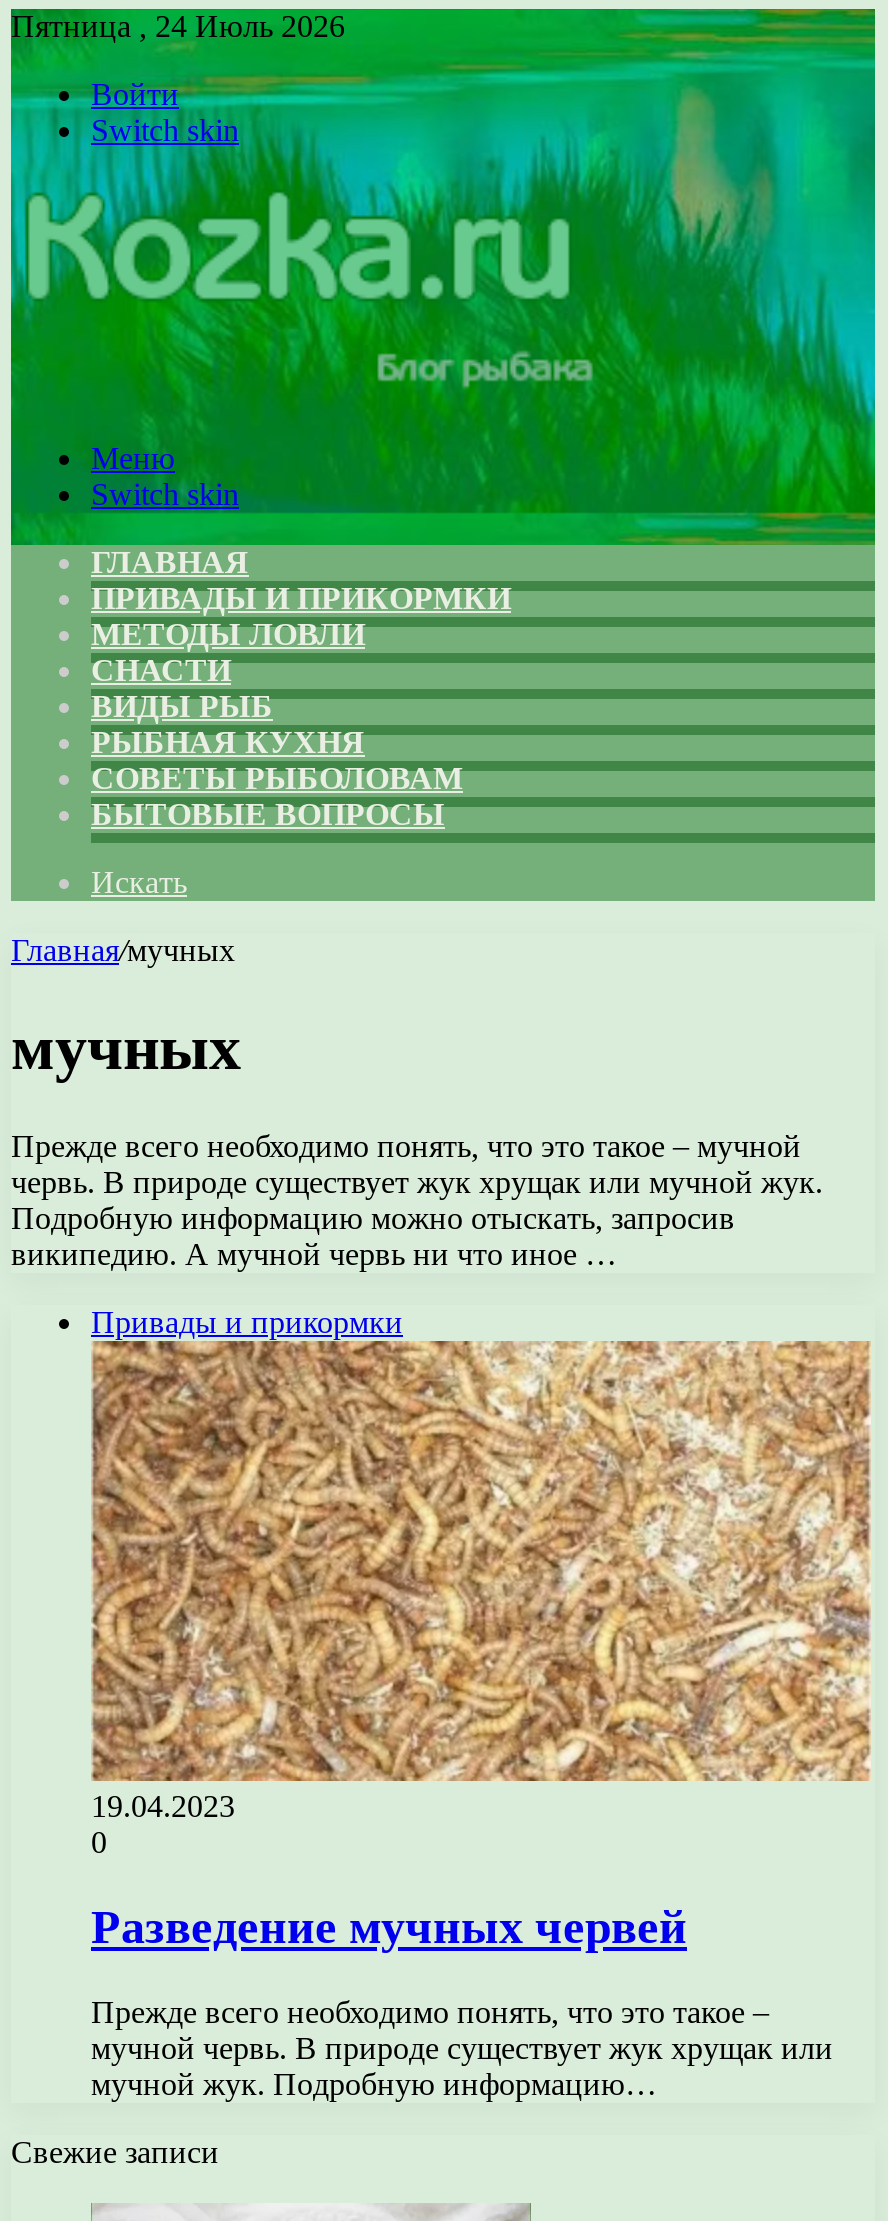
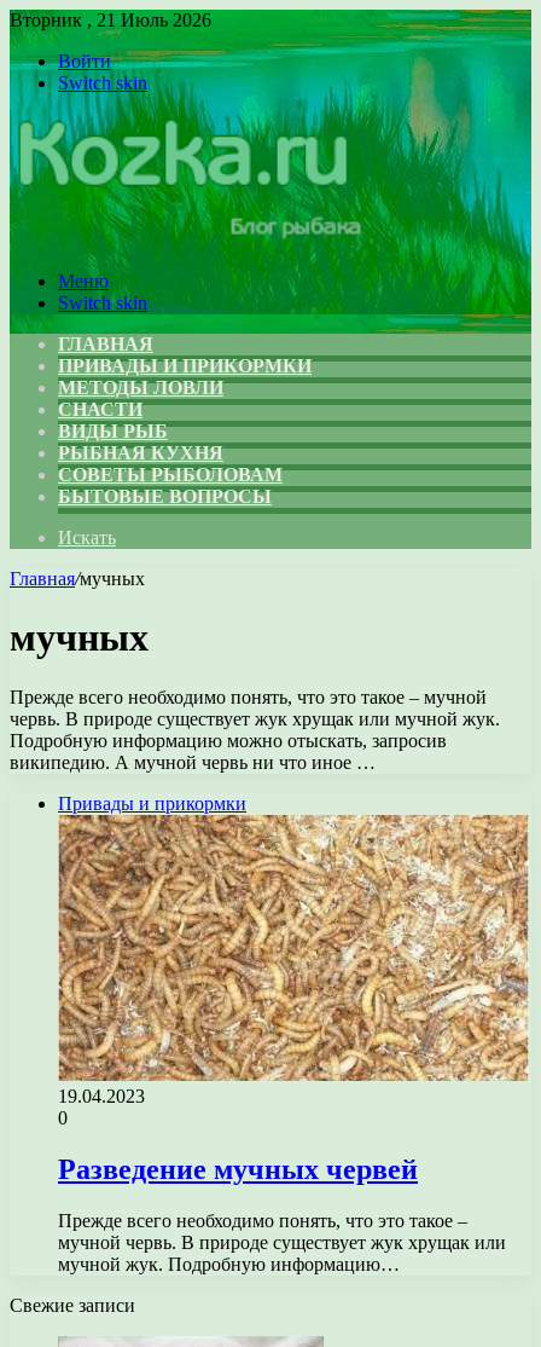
[11,9,345,43] Пятница , 24 Июль 2026 -> [10,10,211,30] Вторник , 21 Июль 2026

